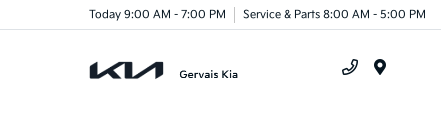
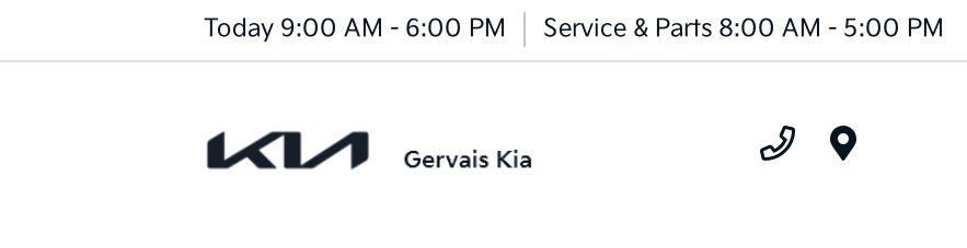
[89,7,426,20] Today 9:00 AM - 7:00 PM Service & Parts 8:00 AM - 5:00 PM -> [204,13,944,42] Today 9:00 AM - 6:00 PM Service & Parts 8:00 AM - 5:00 PM

